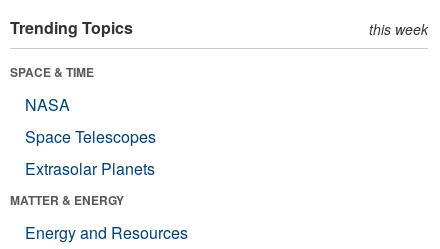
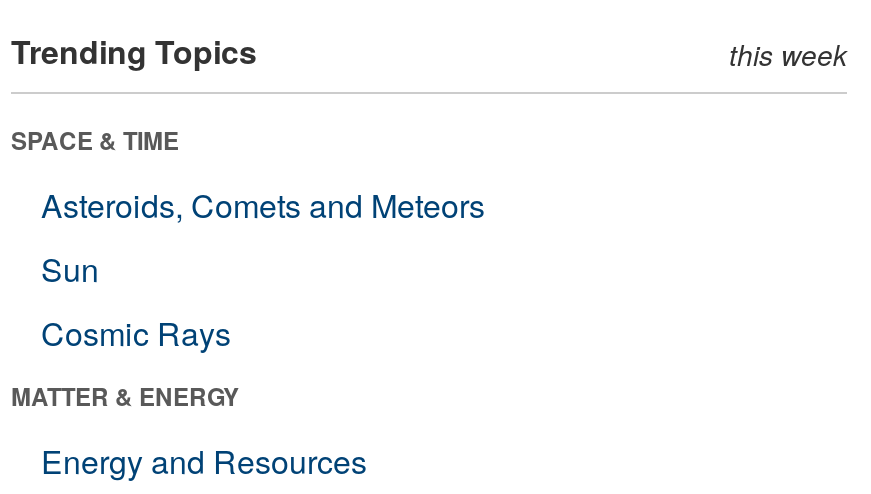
[25,93,156,180] NASA | Space Telescopes | Extrasolar Planets -> [41,182,485,356] Asteroids, Comets and Meteors | Sun | Cosmic Rays

